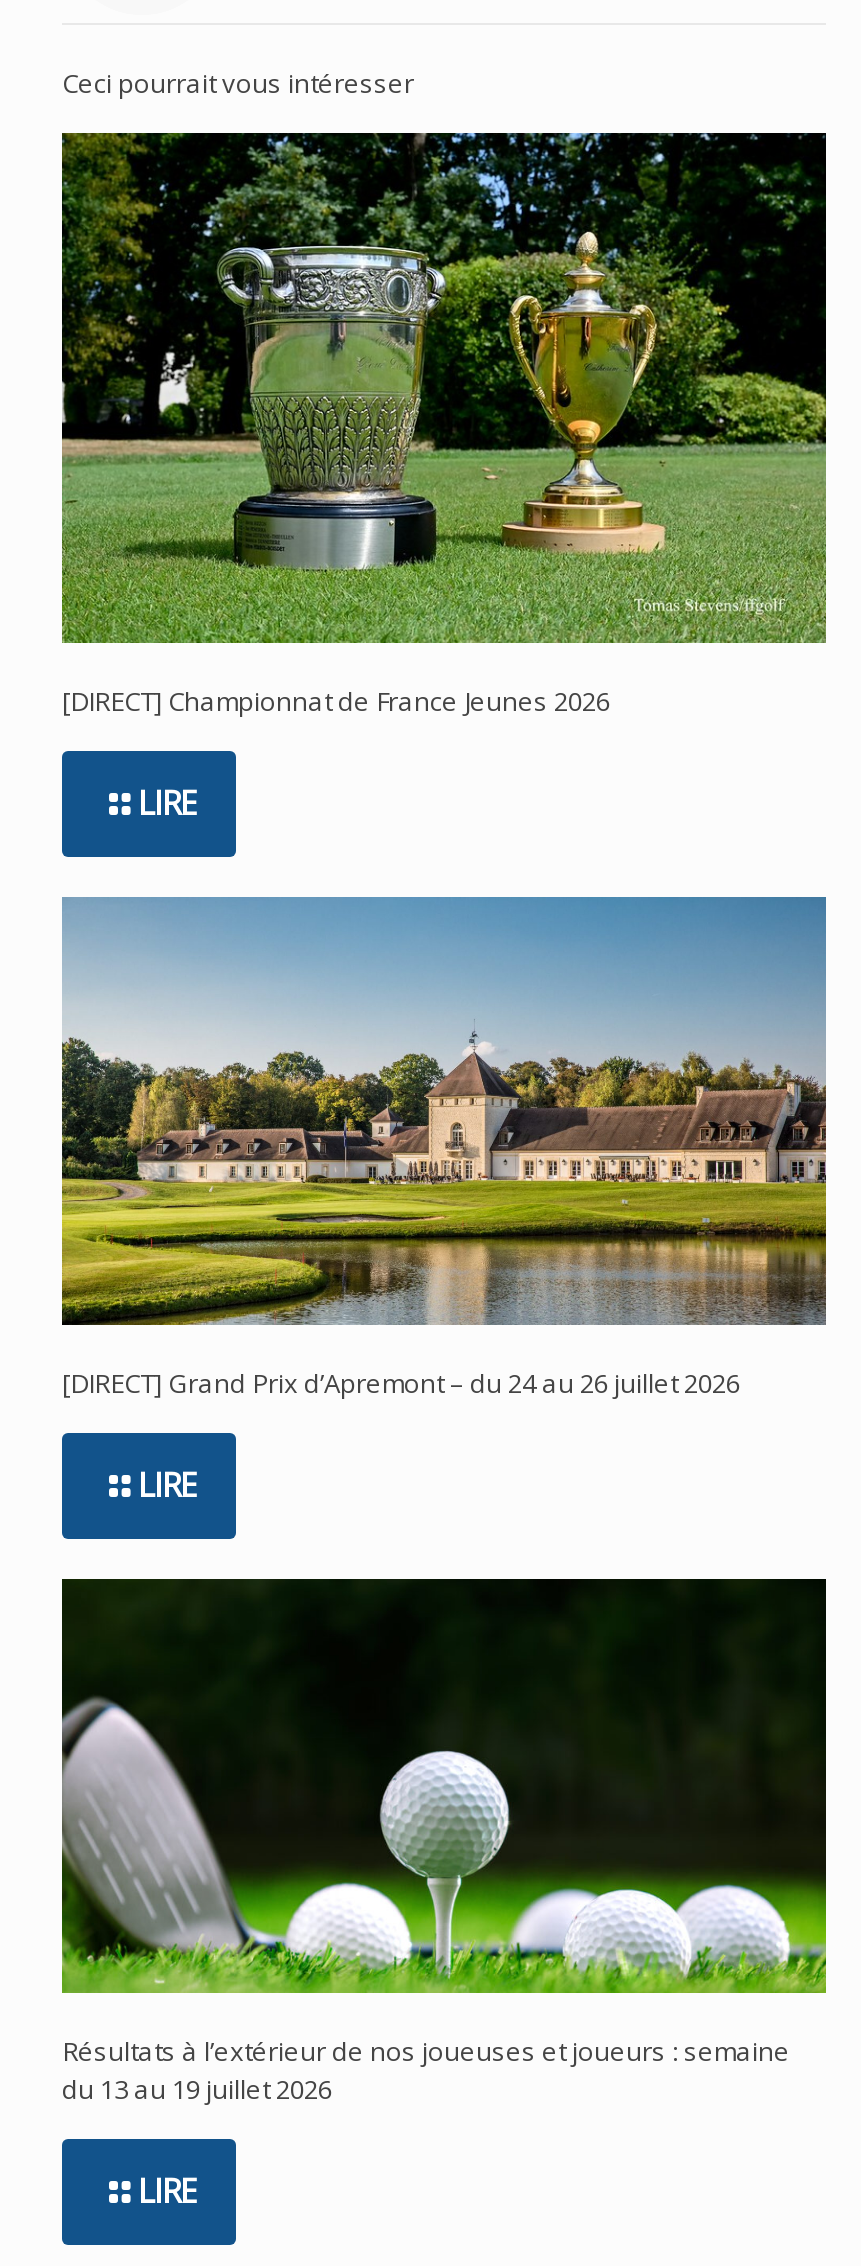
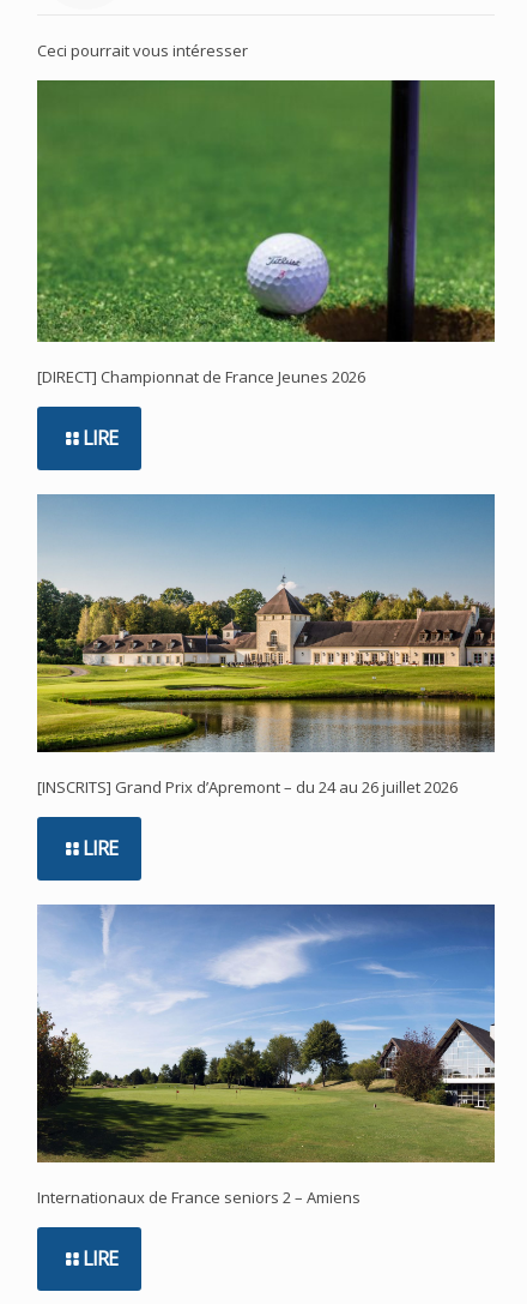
[60,132,828,644] [image] -> [36,79,496,343] [image]
[62,1366,740,1402] [DIRECT] Grand Prix d’Apremont – du 24 au 26 juillet 2026 -> [37,777,458,798] [INSCRITS] Grand Prix d’Apremont – du 24 au 26 juillet 2026
[60,1576,828,2107] [image] | Résultats à l’extérieur de nos joueuses et joueurs : semaine | du 13 au 19 juillet 2026 -> [36,903,496,1208] [image] | Internationaux de France seniors 2 – Amiens

